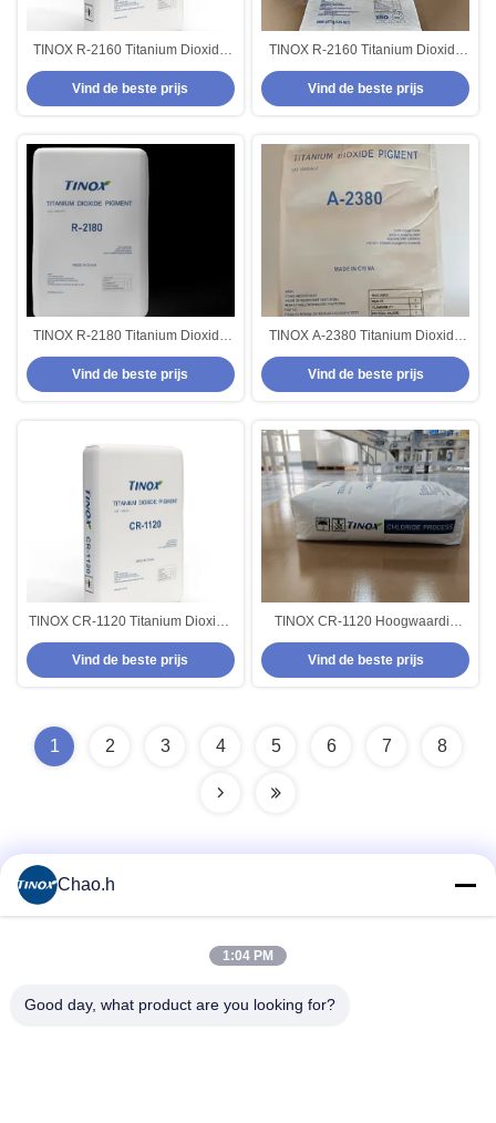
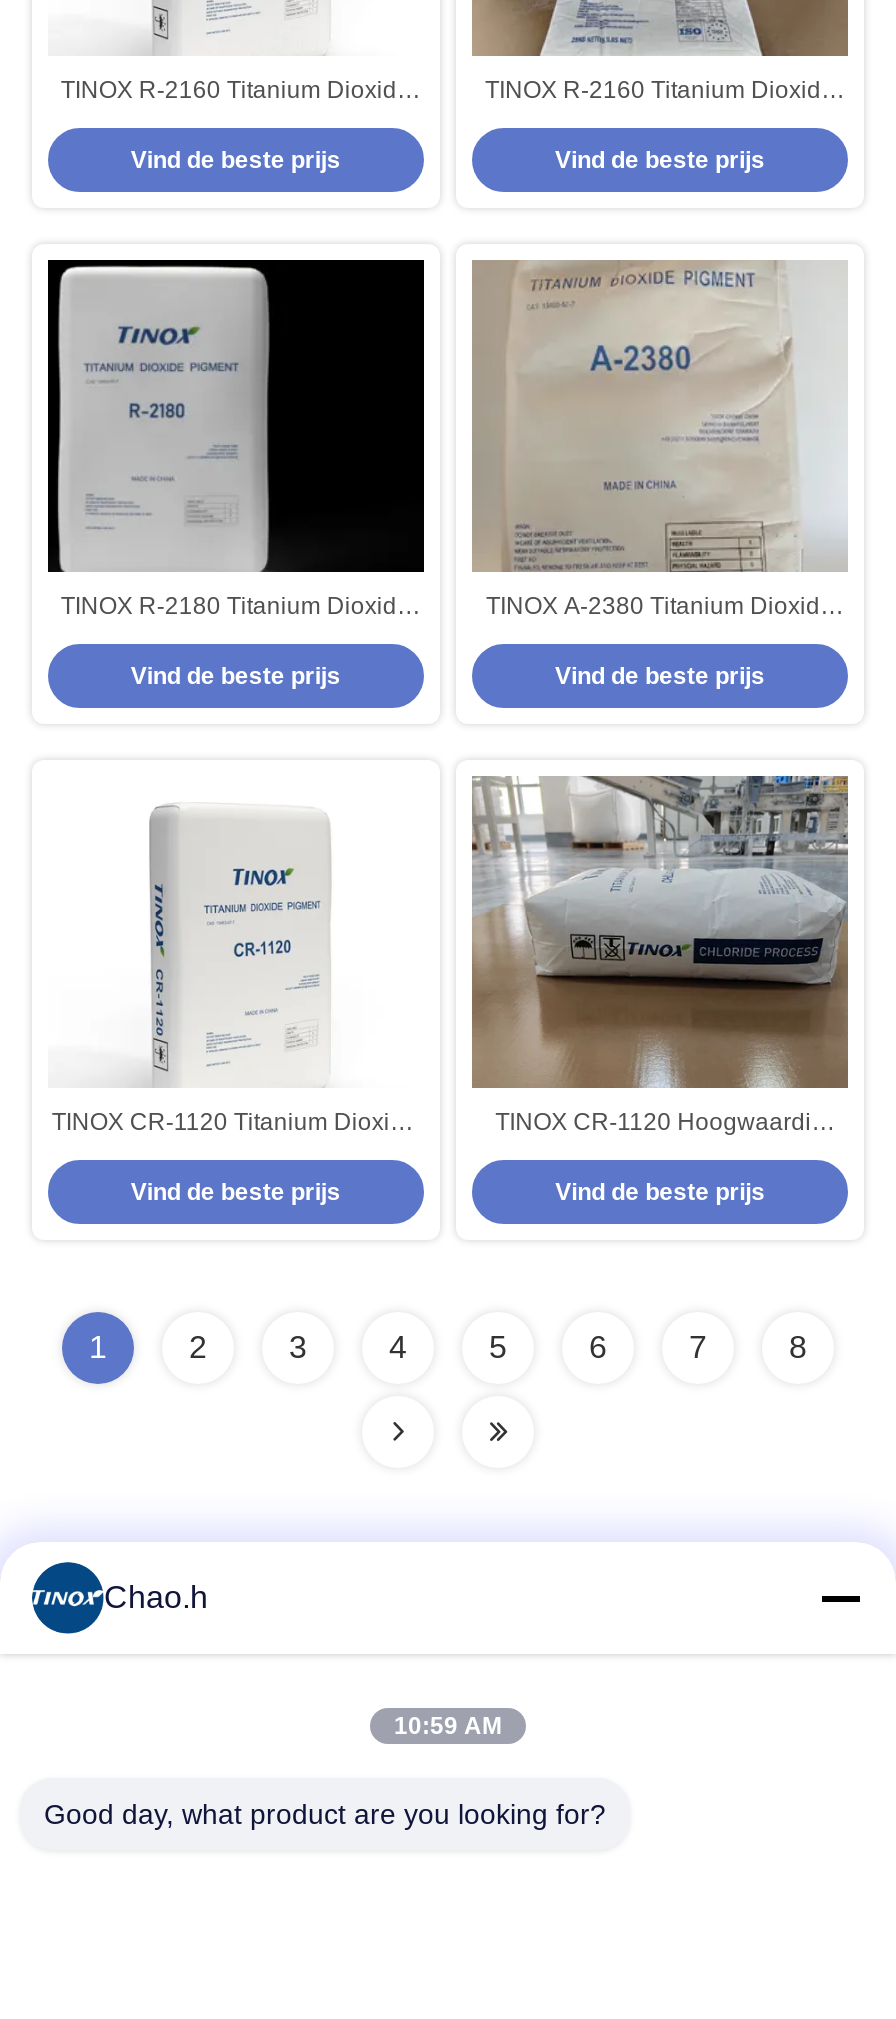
[223,948,273,964] 1:04 PM -> [394,1712,502,1740] 10:59 AM

